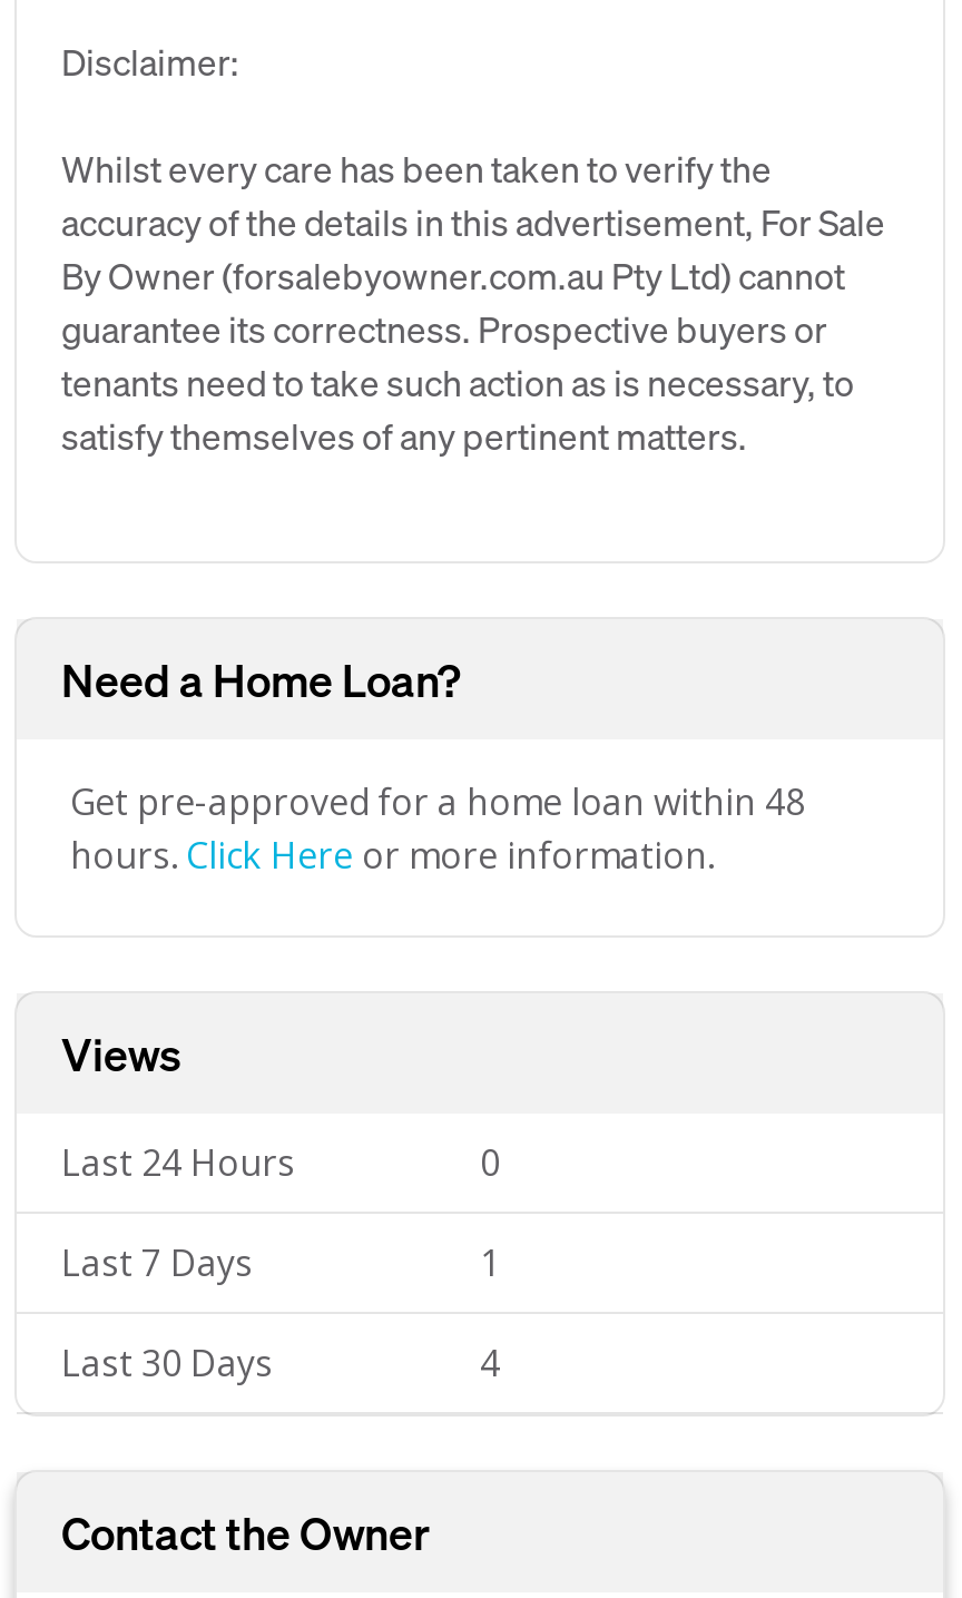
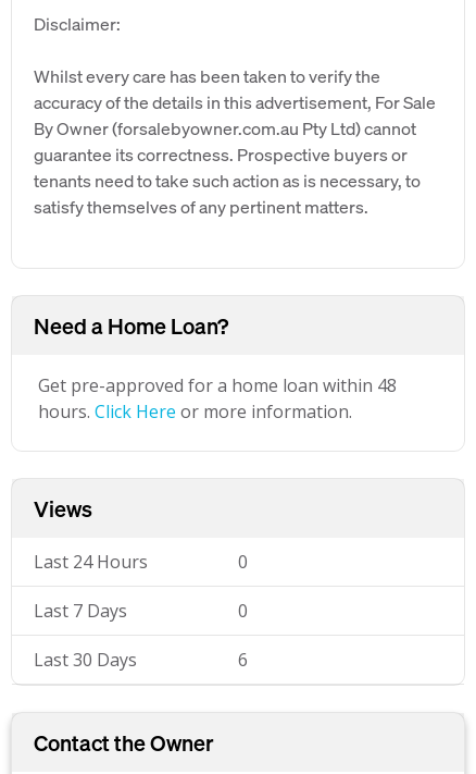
[480,1238,500,1287] 1 -> [238,599,248,623] 0
[480,1339,500,1388] 4 -> [238,648,248,672] 6

